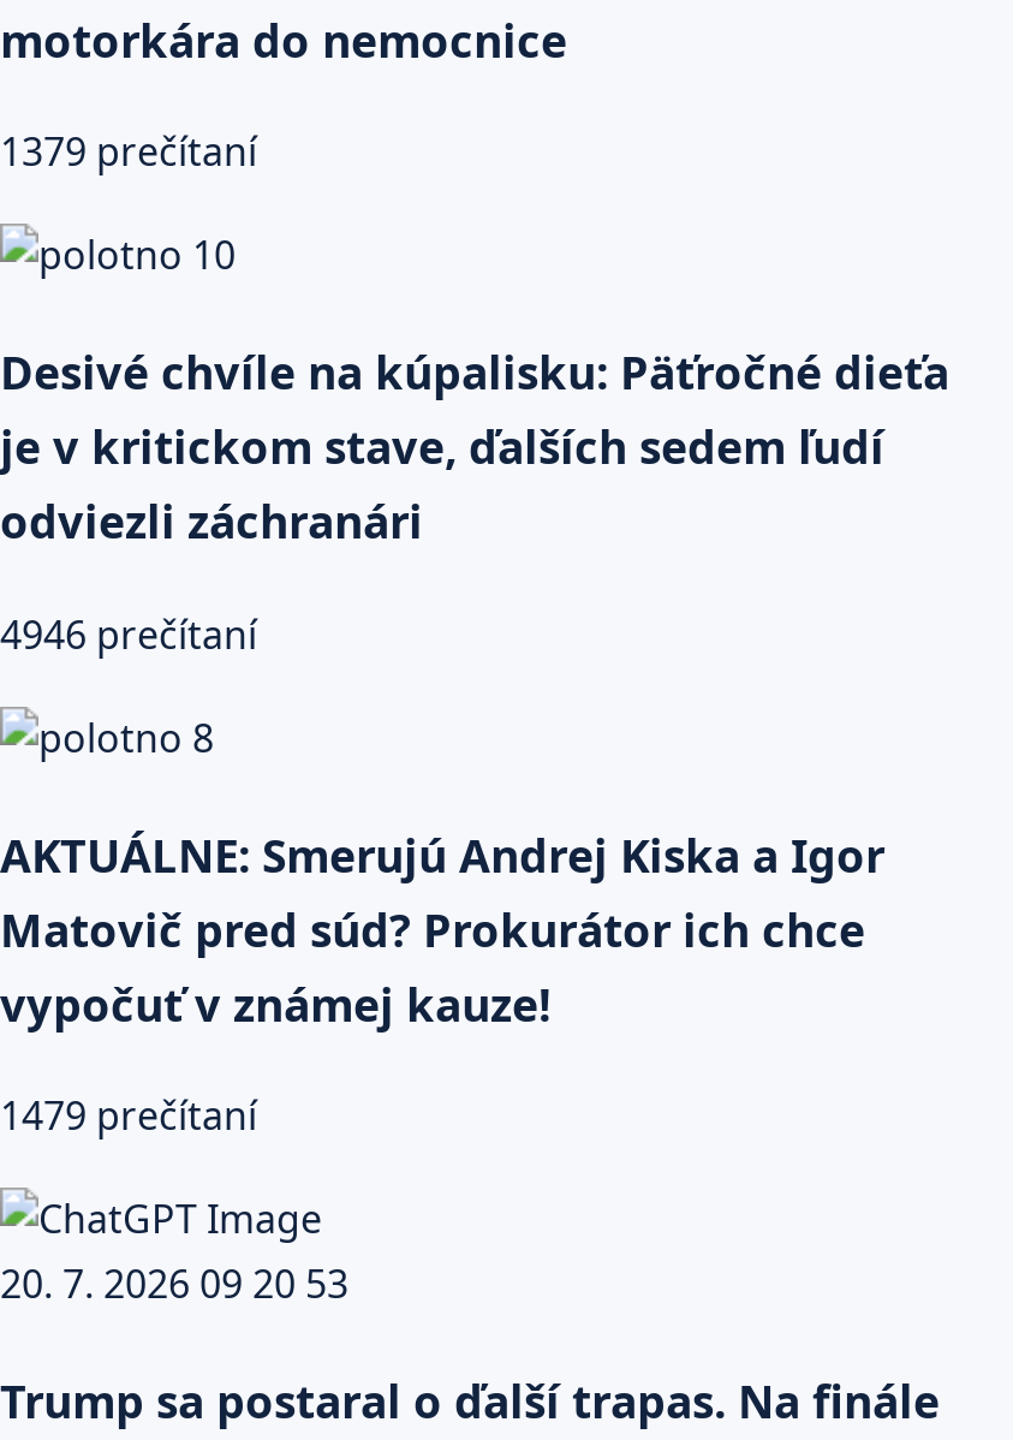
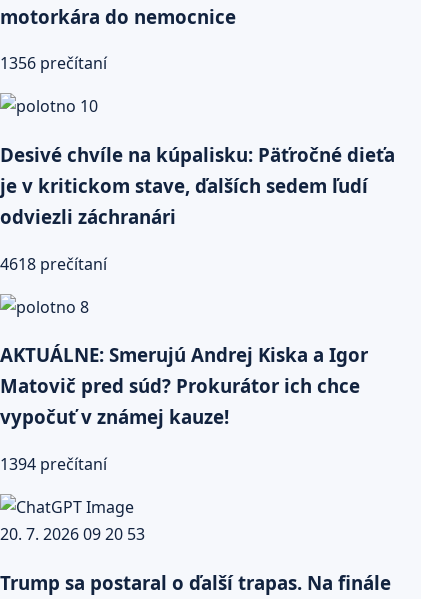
[0,126,257,179] 1379 prečítaní -> [0,52,107,74] 1356 prečítaní
[0,607,257,660] 4946 prečítaní -> [0,253,107,275] 4618 prečítaní
[0,1089,257,1142] 1479 prečítaní -> [0,453,107,475] 1394 prečítaní

